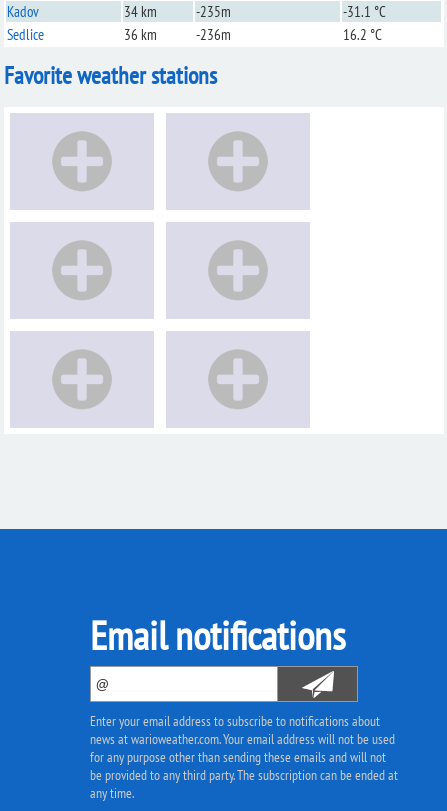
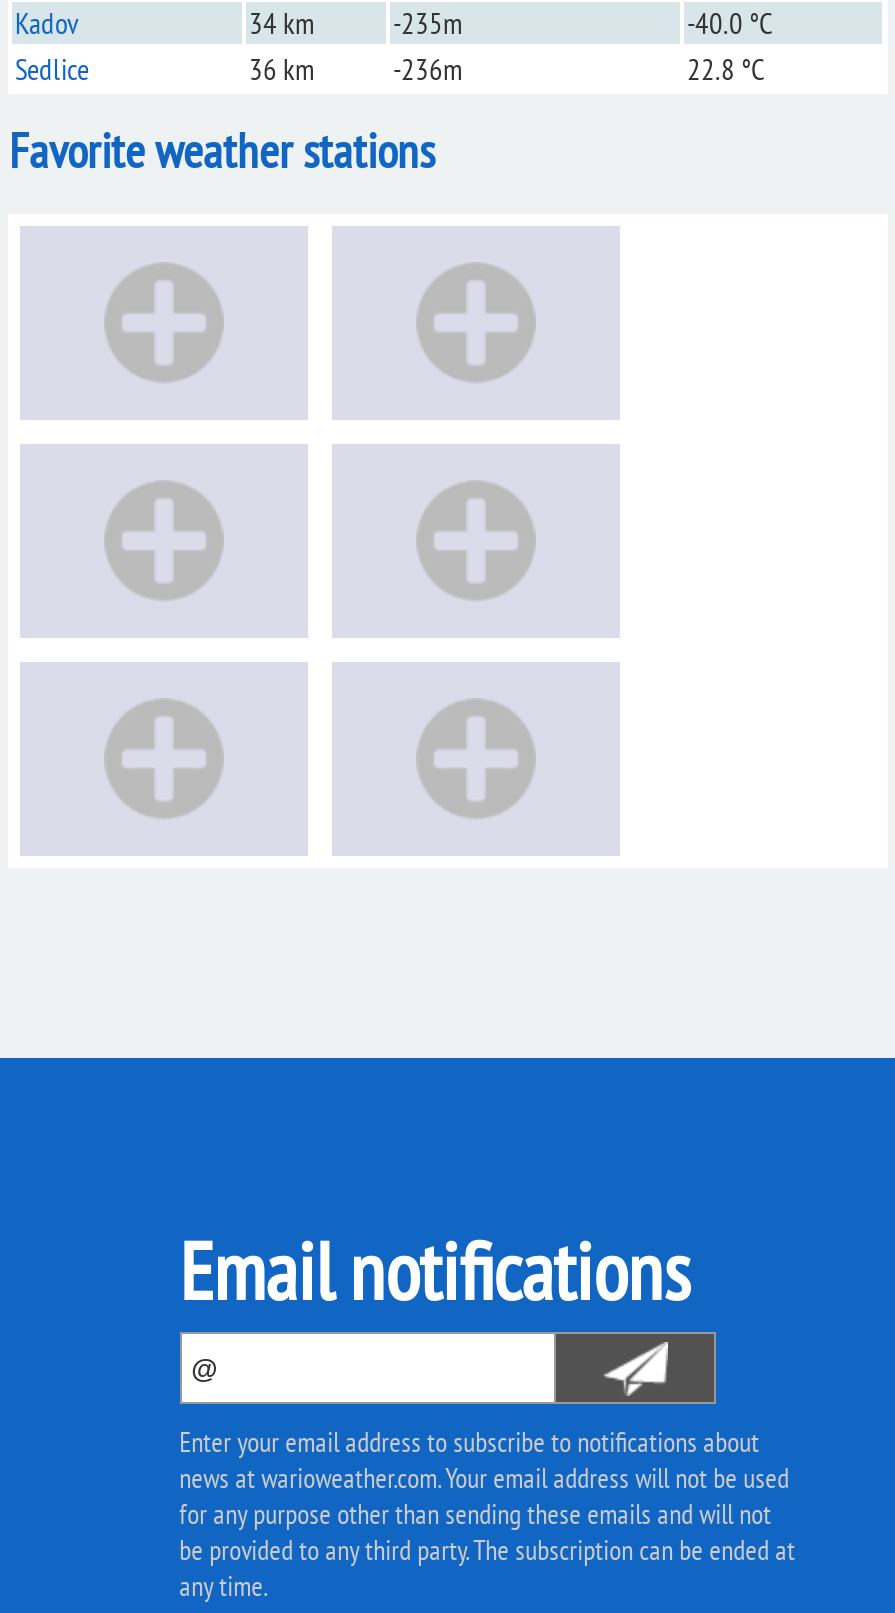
[343,2,386,21] -31.1 °C -> [687,5,773,43] -40.0 °C
[343,25,382,44] 16.2 °C -> [687,51,765,89] 22.8 °C

